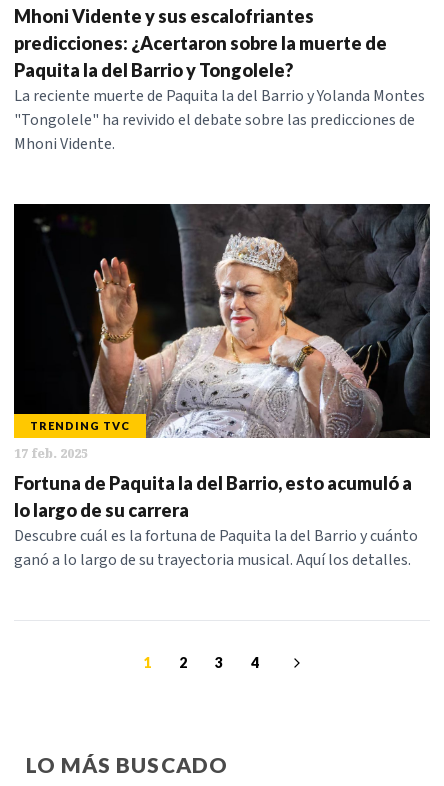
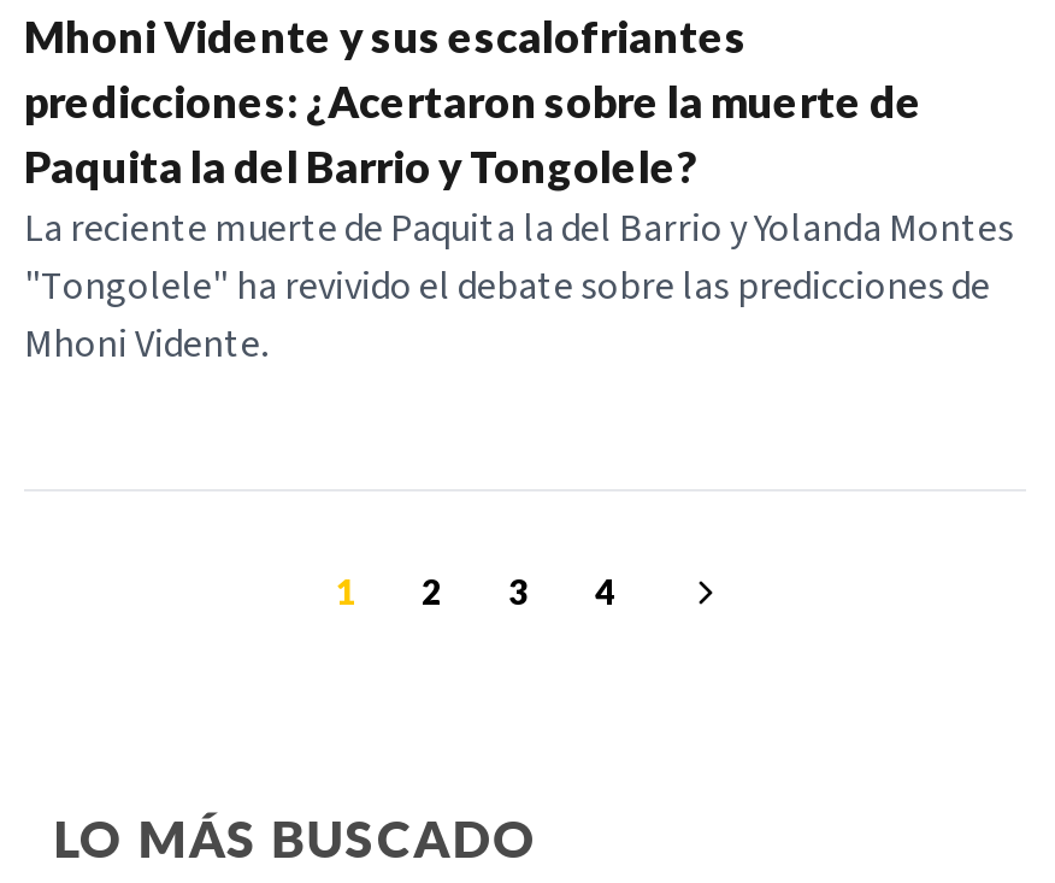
[13,203,431,571] [image] | TRENDING TVC | 17 feb. 2025 | Fortuna de Paquita la del Barrio, esto acumuló a | lo largo de su carrera | Descubre cuál es la fortuna de Paquita la del Barrio y cuánto | ganó a lo largo de su trayectoria musical. Aquí los detalles. -> none

